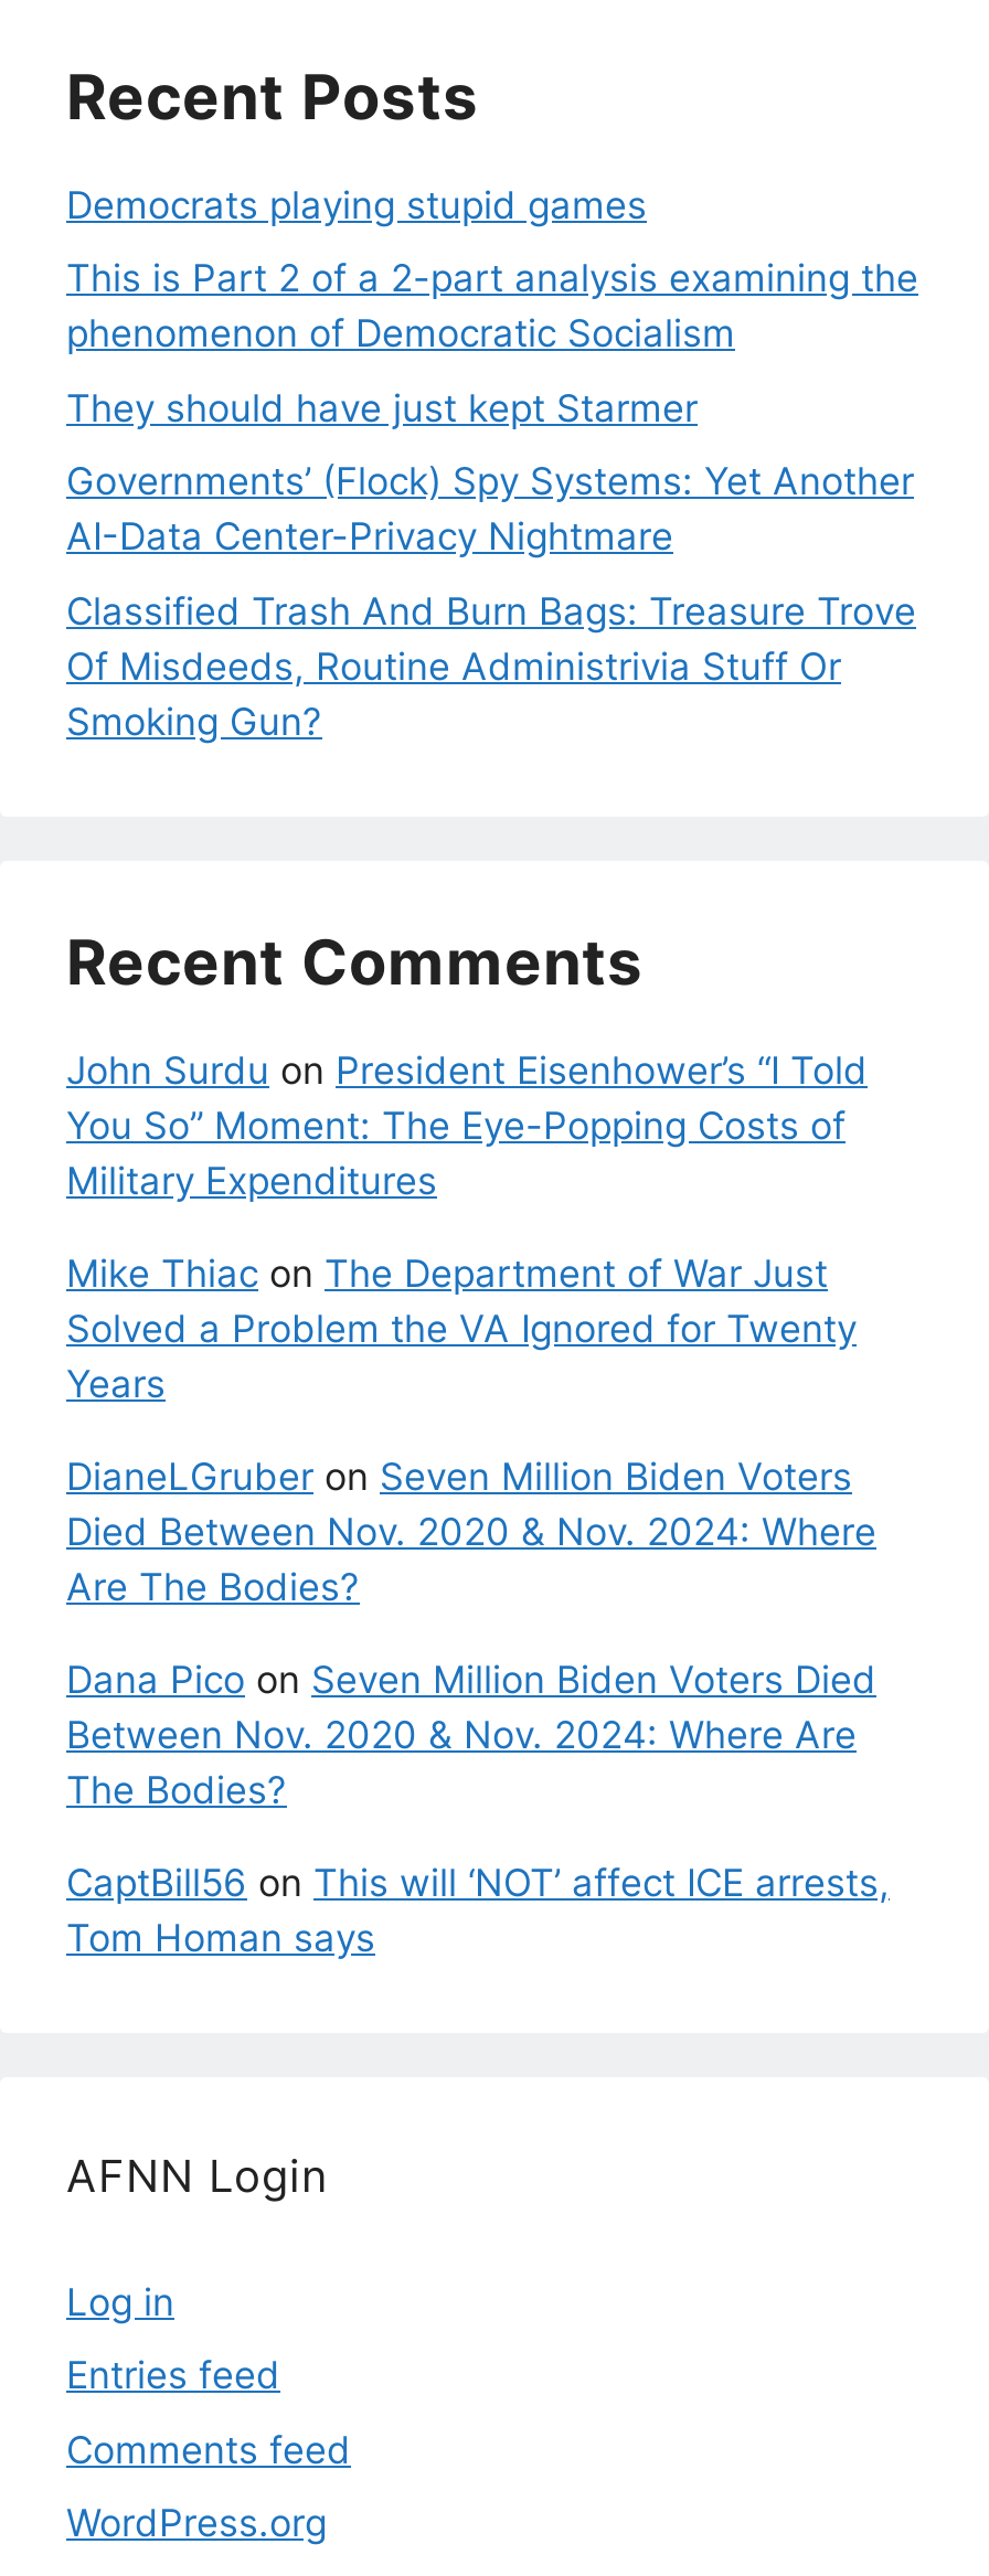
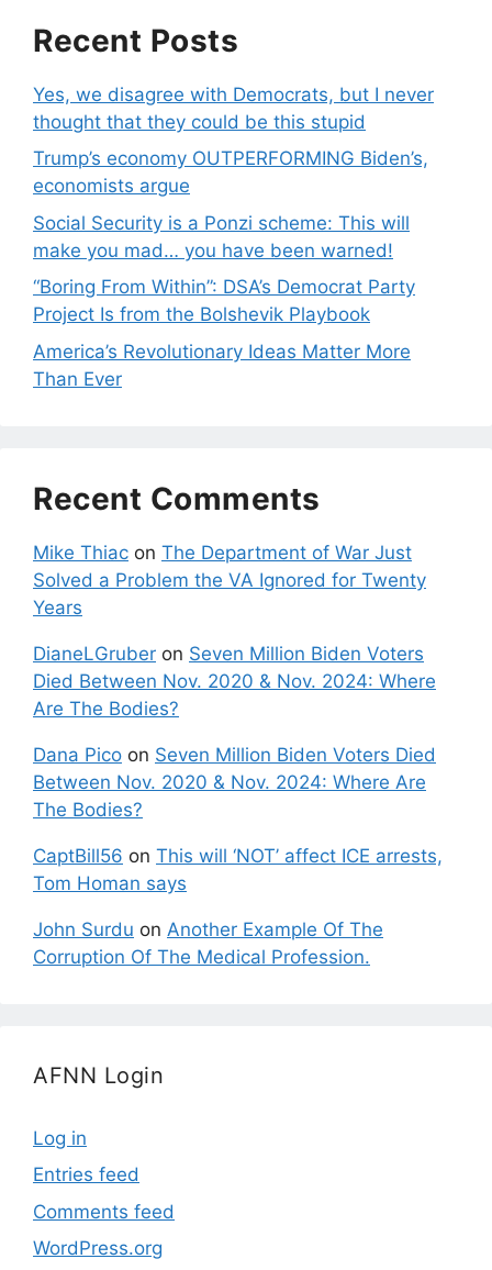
[66,183,647,227] Democrats playing stupid games -> [33,83,434,133] Yes, we disagree with Democrats, but I never | thought that they could be this stupid
[66,257,918,356] This is Part 2 of a 2-part analysis examining the | phenomenon of Democratic Socialism -> [33,148,428,197] Trump’s economy OUTPERFORMING Biden’s, | economists argue
[66,386,698,430] They should have just kept Starmer -> [33,212,410,261] Social Security is a Ponzi scheme: This will | make you mad… you have been warned!
[66,460,914,559] Governments’ (Flock) Spy Systems: Yet Another | AI-Data Center-Privacy Nightmare -> [33,276,415,326] “Boring From Within”: DSA’s Democrat Party | Project Is from the Bolshevik Playbook
[66,589,916,743] Classified Trash And Burn Bags: Treasure Trove | Of Misdeeds, Routine Administrivia Stuff Or | Smoking Gun? -> [33,340,411,390] America’s Revolutionary Ideas Matter More | Than Ever
moved [66,924,644,999] -> [33,480,320,517]: Recent Comments
[66,1048,868,1203] John Surdu on President Eisenhower’s “I Told | You So” Moment: The Eye-Popping Costs of | Military Expenditures -> none
moved [66,1251,890,1960] -> [33,541,443,894]: Mike Thiac on The Department of War Just | Solved a Problem the VA Ignored for Twenty | Years | ... | CaptBill56 on This will ‘NOT’ affect ICE arrests, | Tom Homan says
none -> [33,918,383,968] John Surdu on Another Example Of The | Corruption Of The Medical Profession.

